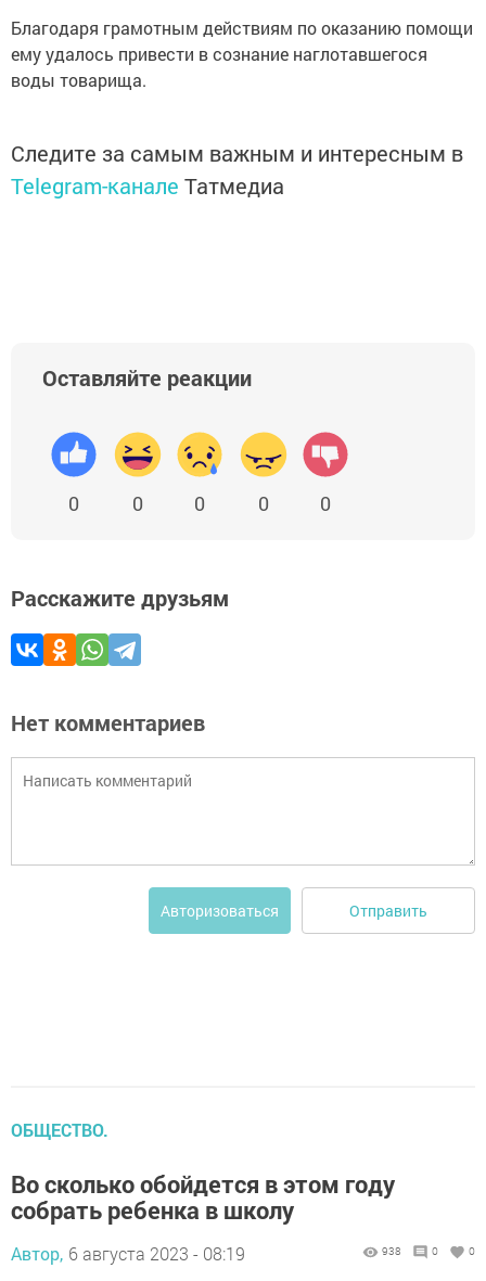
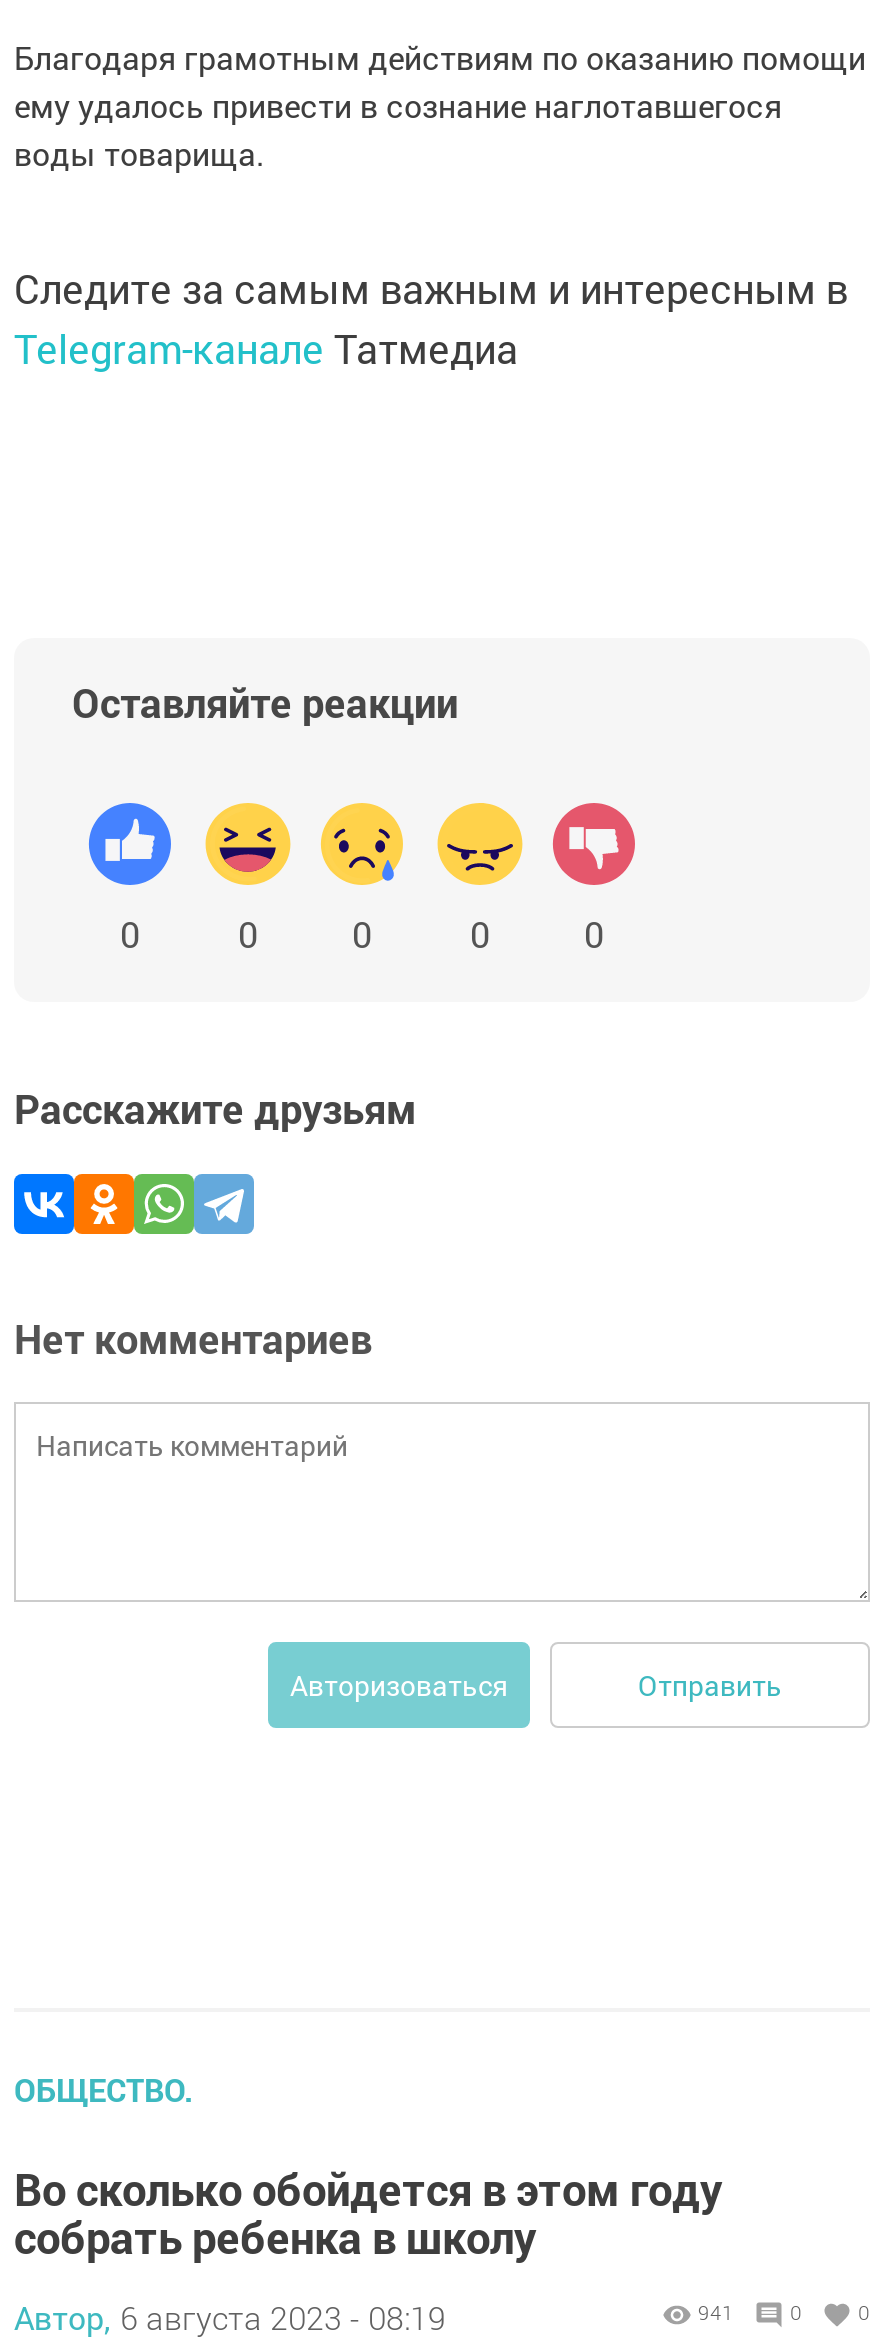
[382,1244,401,1259] 938 -> [698,2301,734,2327] 941

